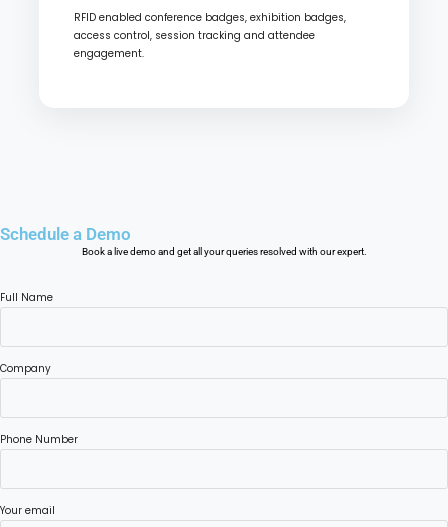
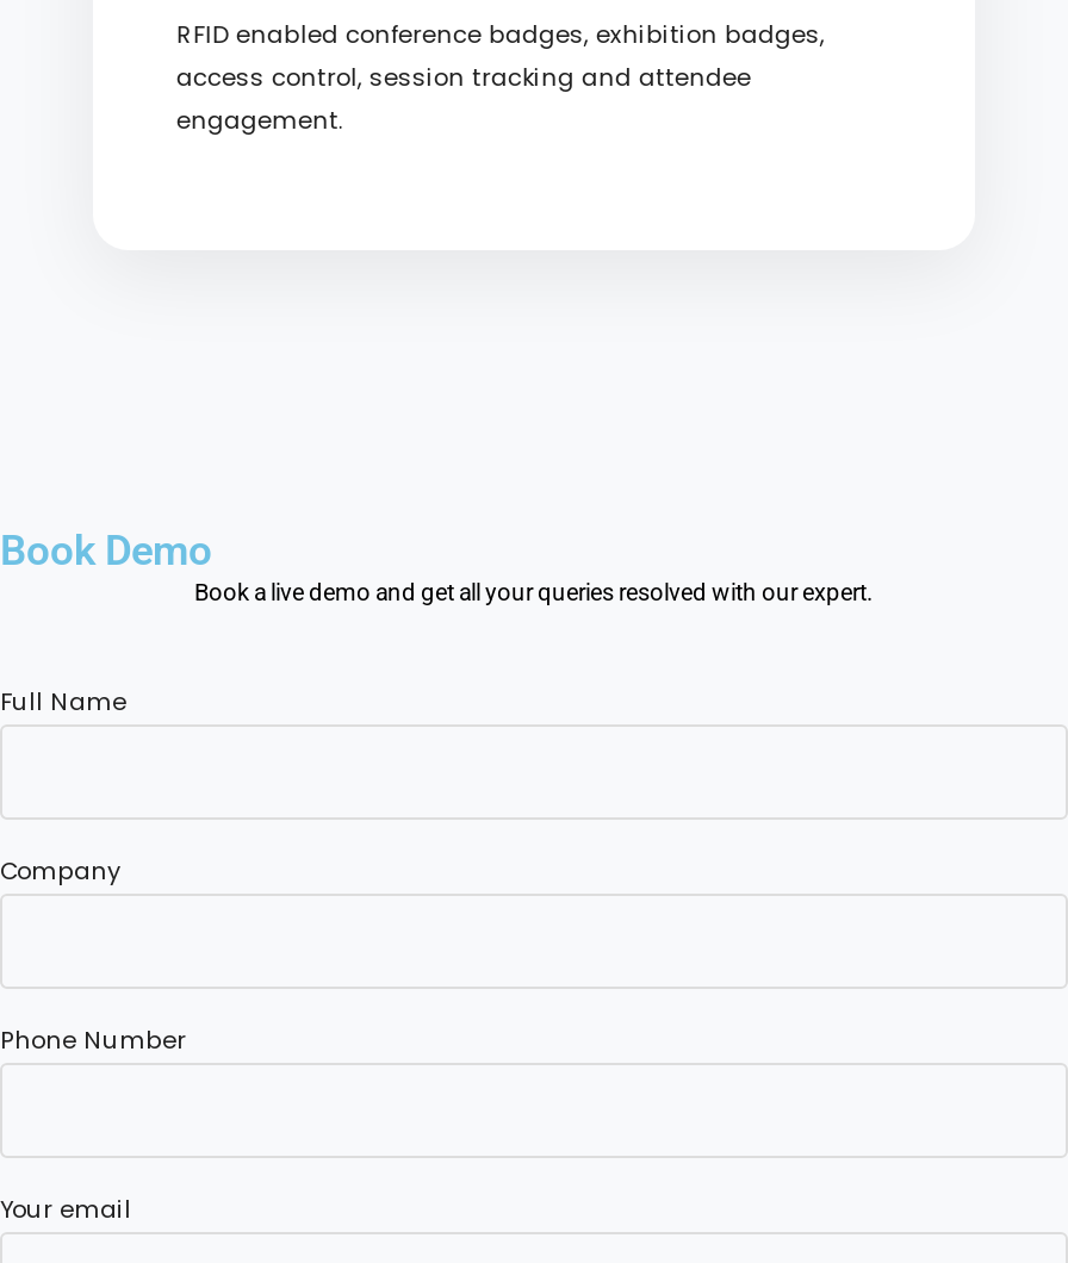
[0,224,131,244] Schedule a Demo -> [0,527,212,574] Book Demo

